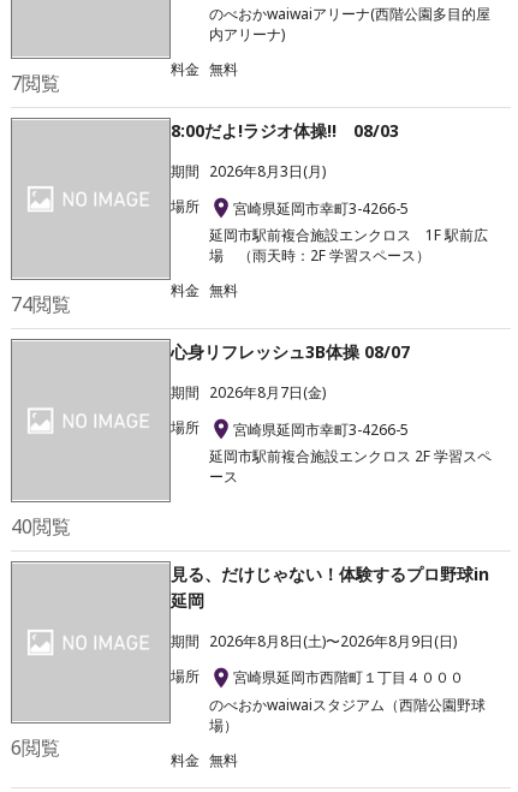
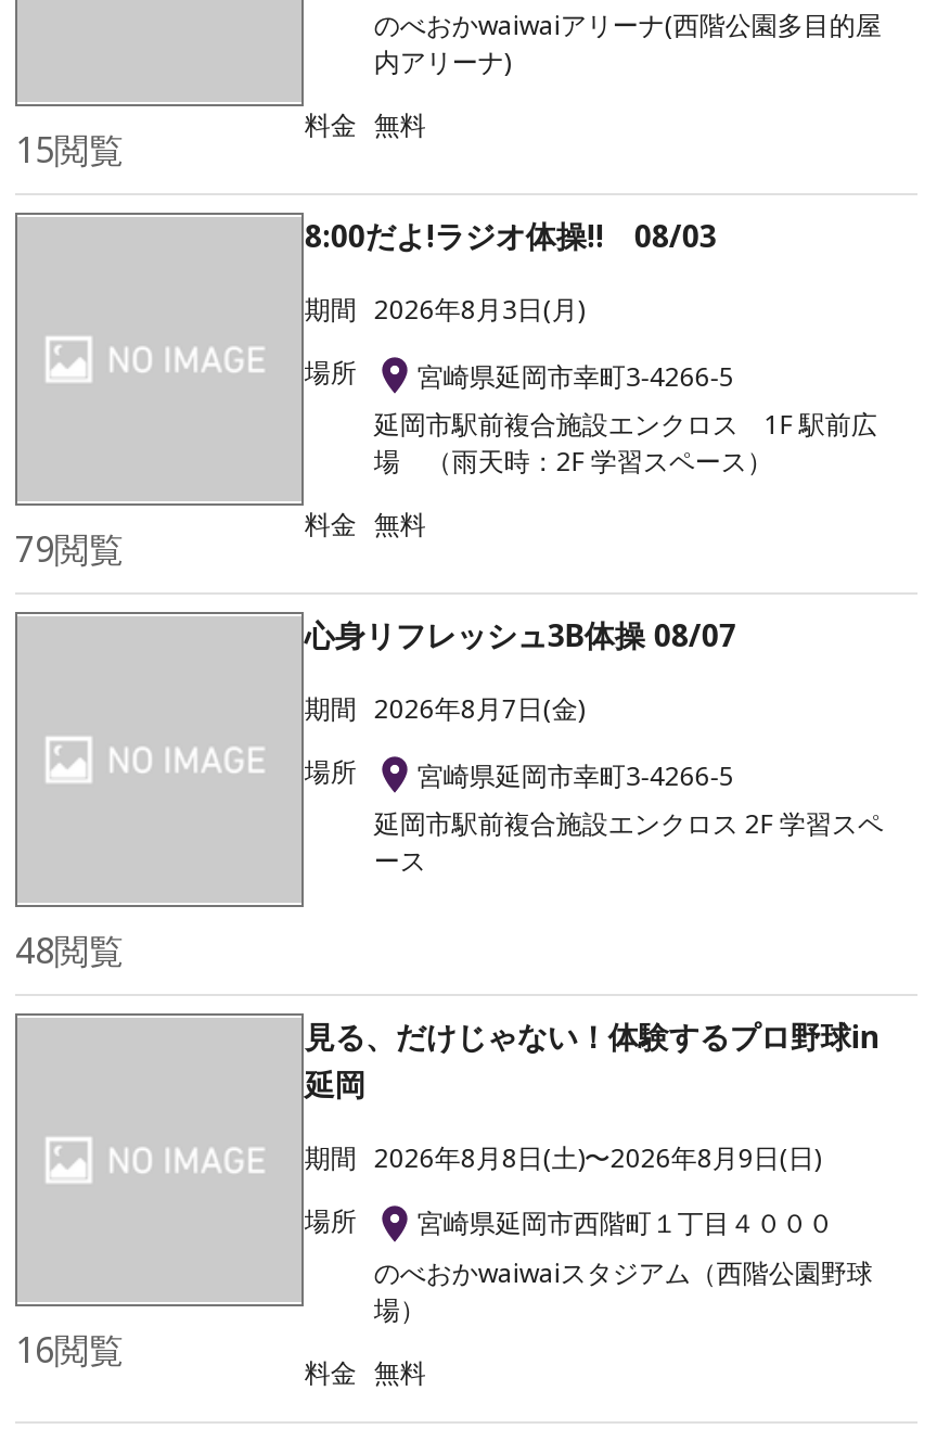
[11,70,60,96] 7閲覧 -> [15,126,124,174] 15閲覧
[11,291,71,318] 74閲覧 -> [15,526,124,574] 79閲覧
[11,513,71,539] 40閲覧 -> [15,926,124,974] 48閲覧
[11,734,60,761] 6閲覧 -> [15,1326,124,1374] 16閲覧

